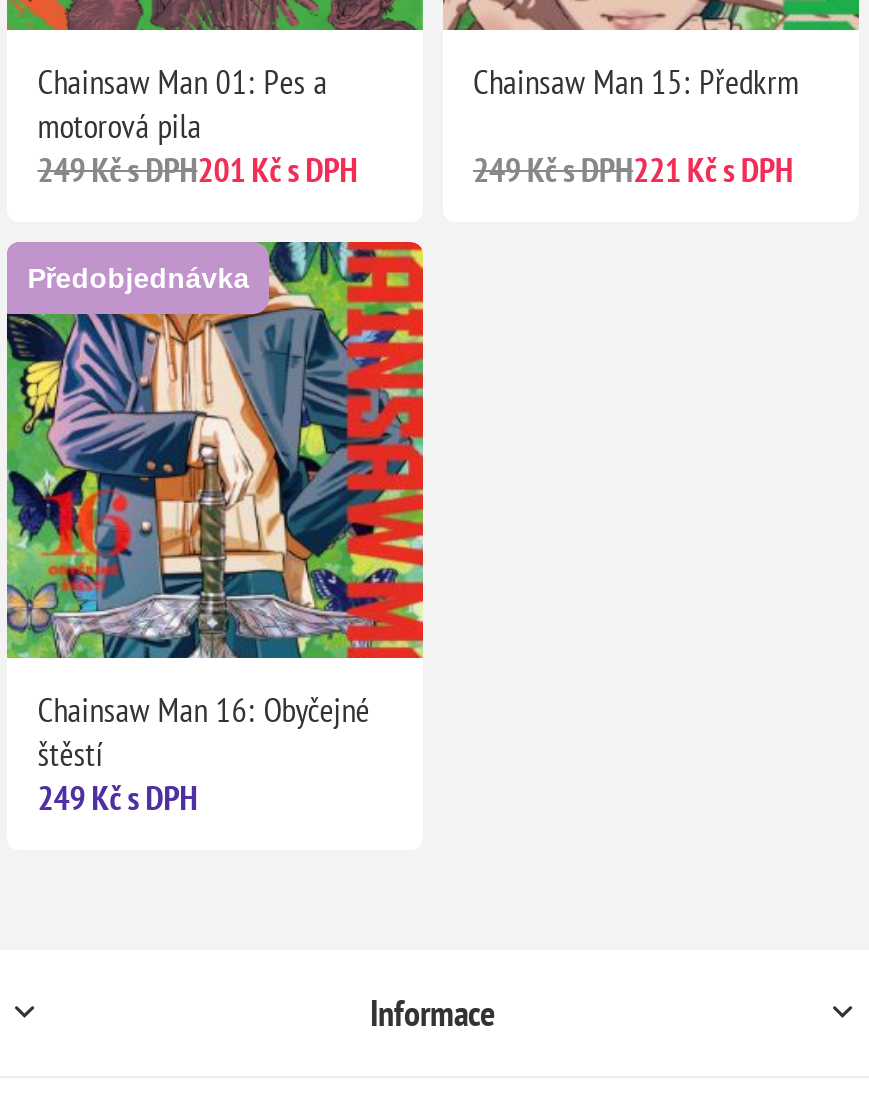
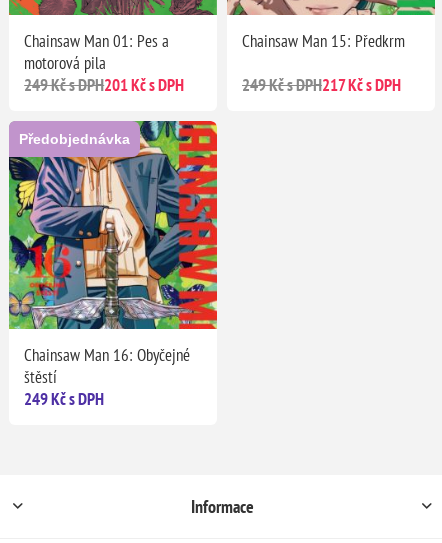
[473,148,793,192] 249 Kč s DPH221 Kč s DPH -> [242,74,401,96] 249 Kč s DPH217 Kč s DPH

